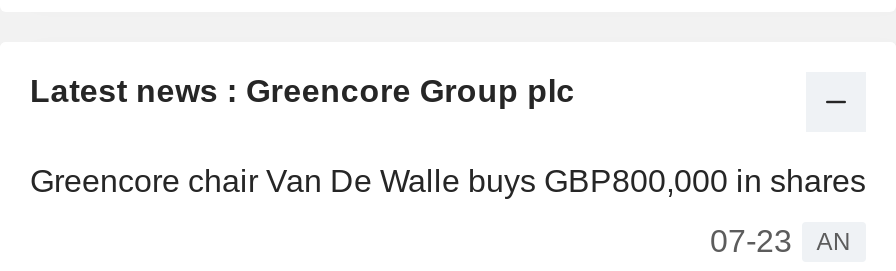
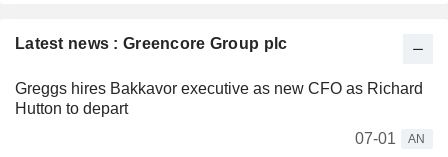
[30,163,866,197] Greencore chair Van De Walle buys GBP800,000 in shares -> [15,80,423,117] Greggs hires Bakkavor executive as new CFO as Richard | Hutton to depart
[710,223,851,257] 07-23 AN -> [355,130,426,147] 07-01 AN

